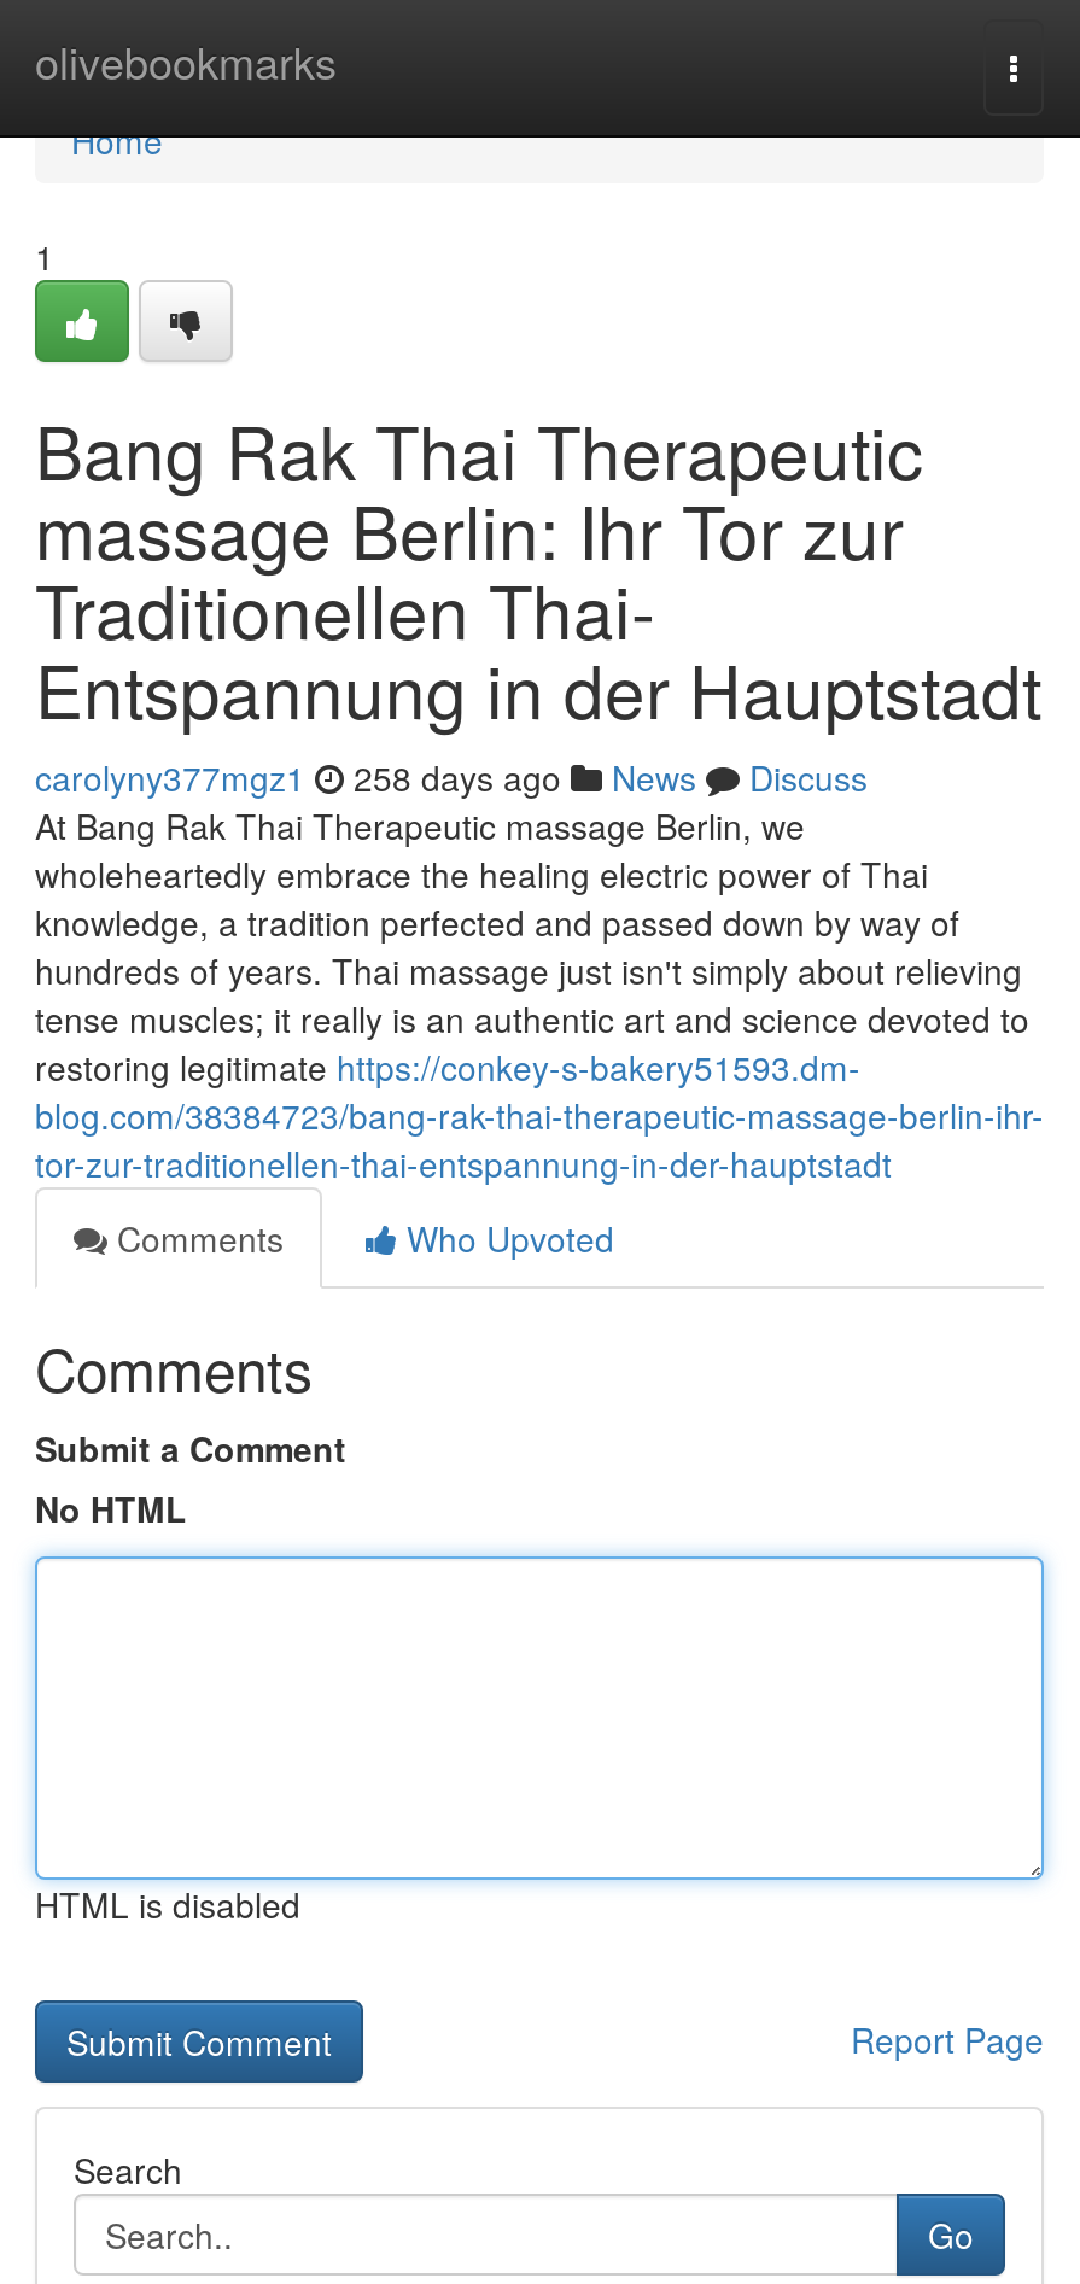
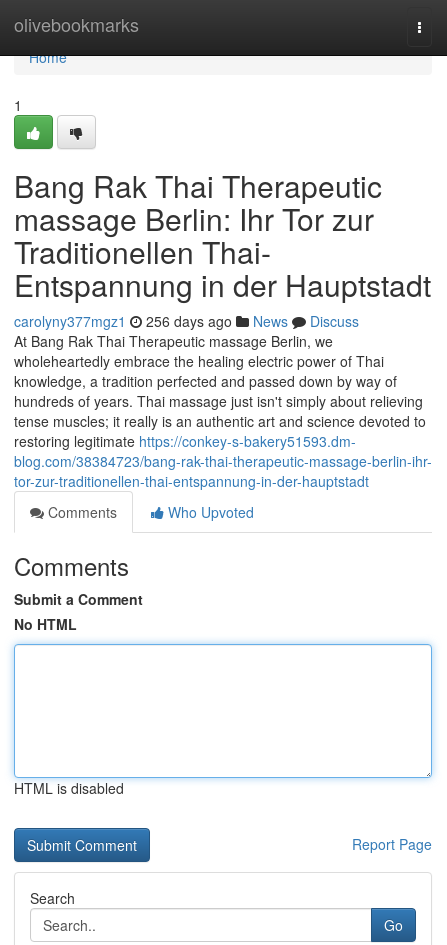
[35,753,868,801] carolyny377mgz1 258 days ago News Discuss -> [14,311,359,331] carolyny377mgz1 256 days ago News Discuss

